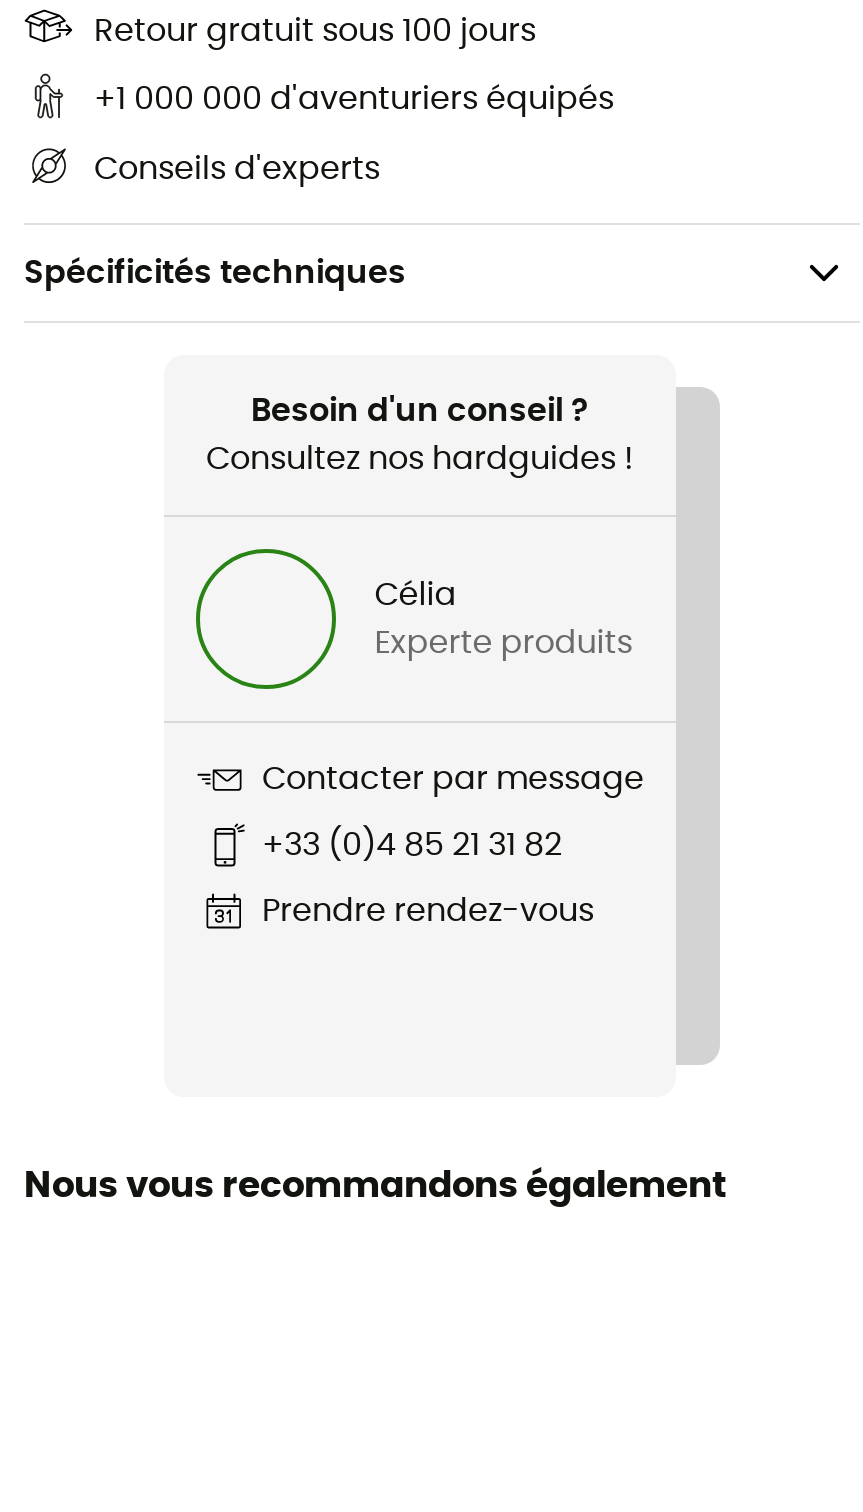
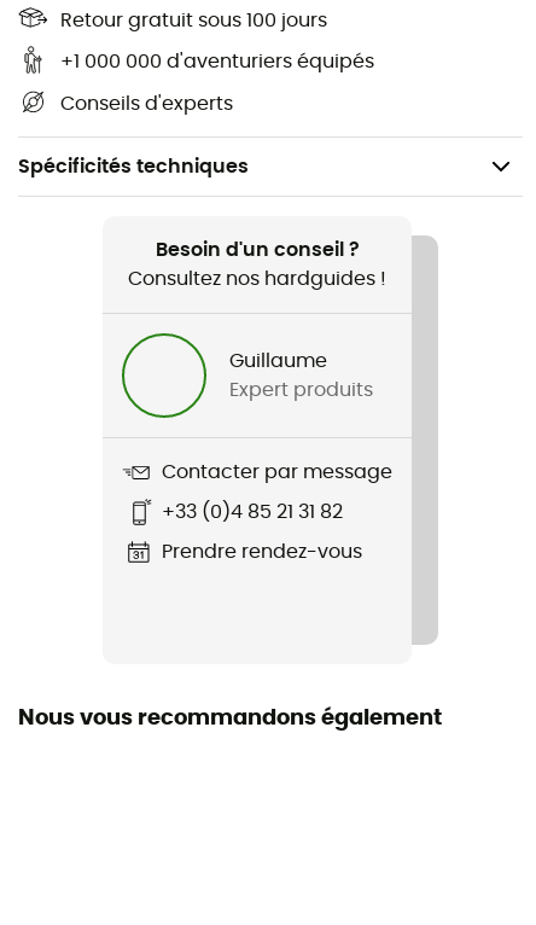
[374,578,456,610] Célia -> [230,351,327,370] Guillaume
[374,626,632,658] Experte produits -> [230,380,373,399] Expert produits

